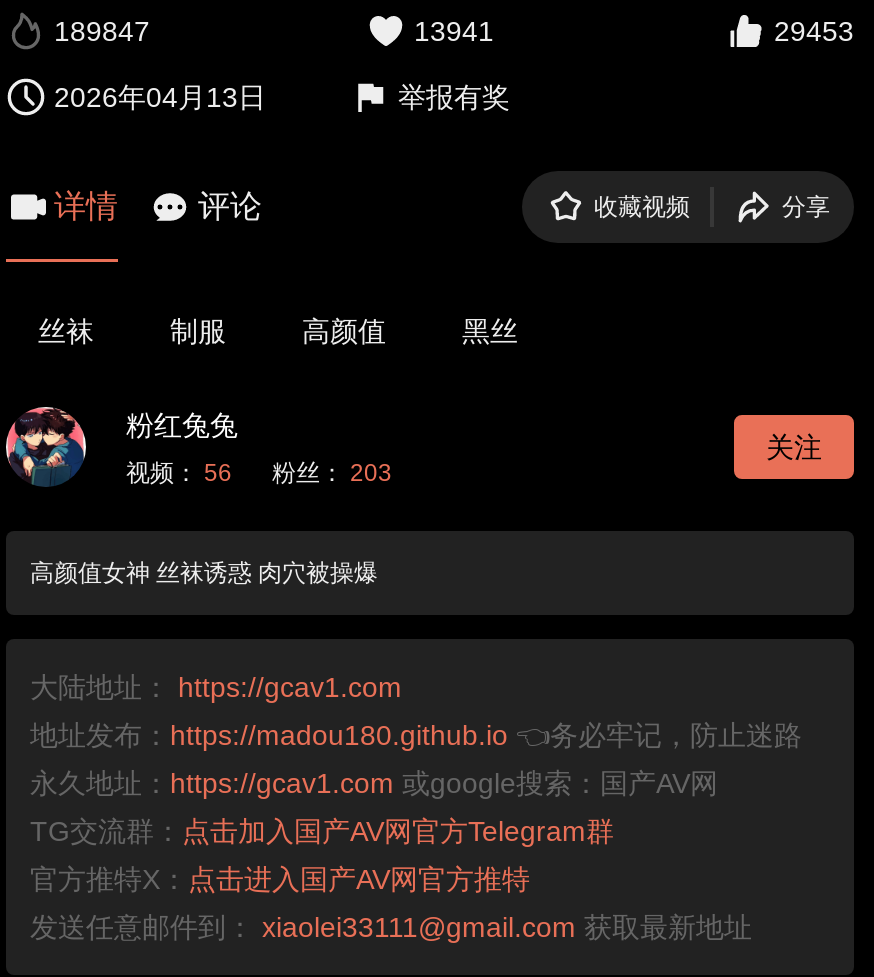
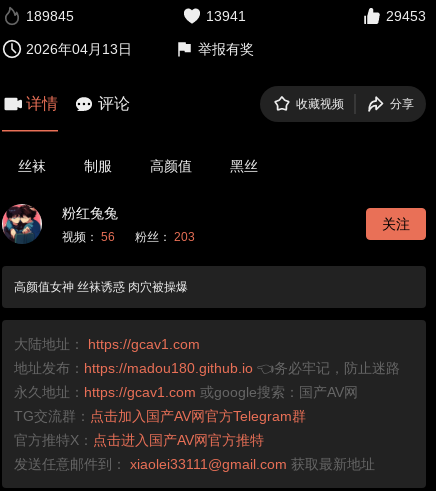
[54,14,150,46] 189847 -> [26,7,74,23] 189845

